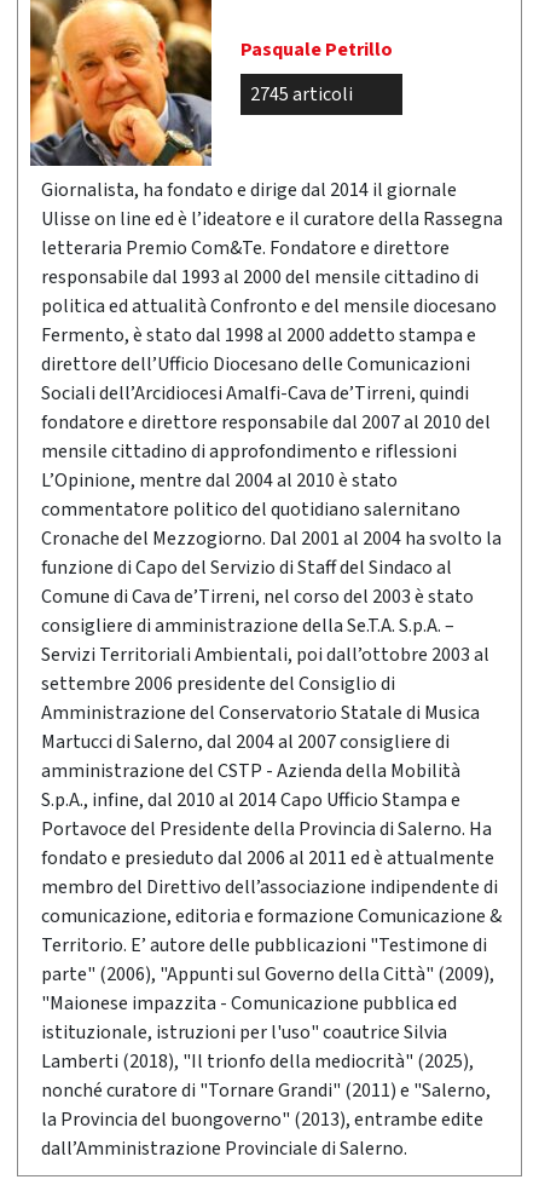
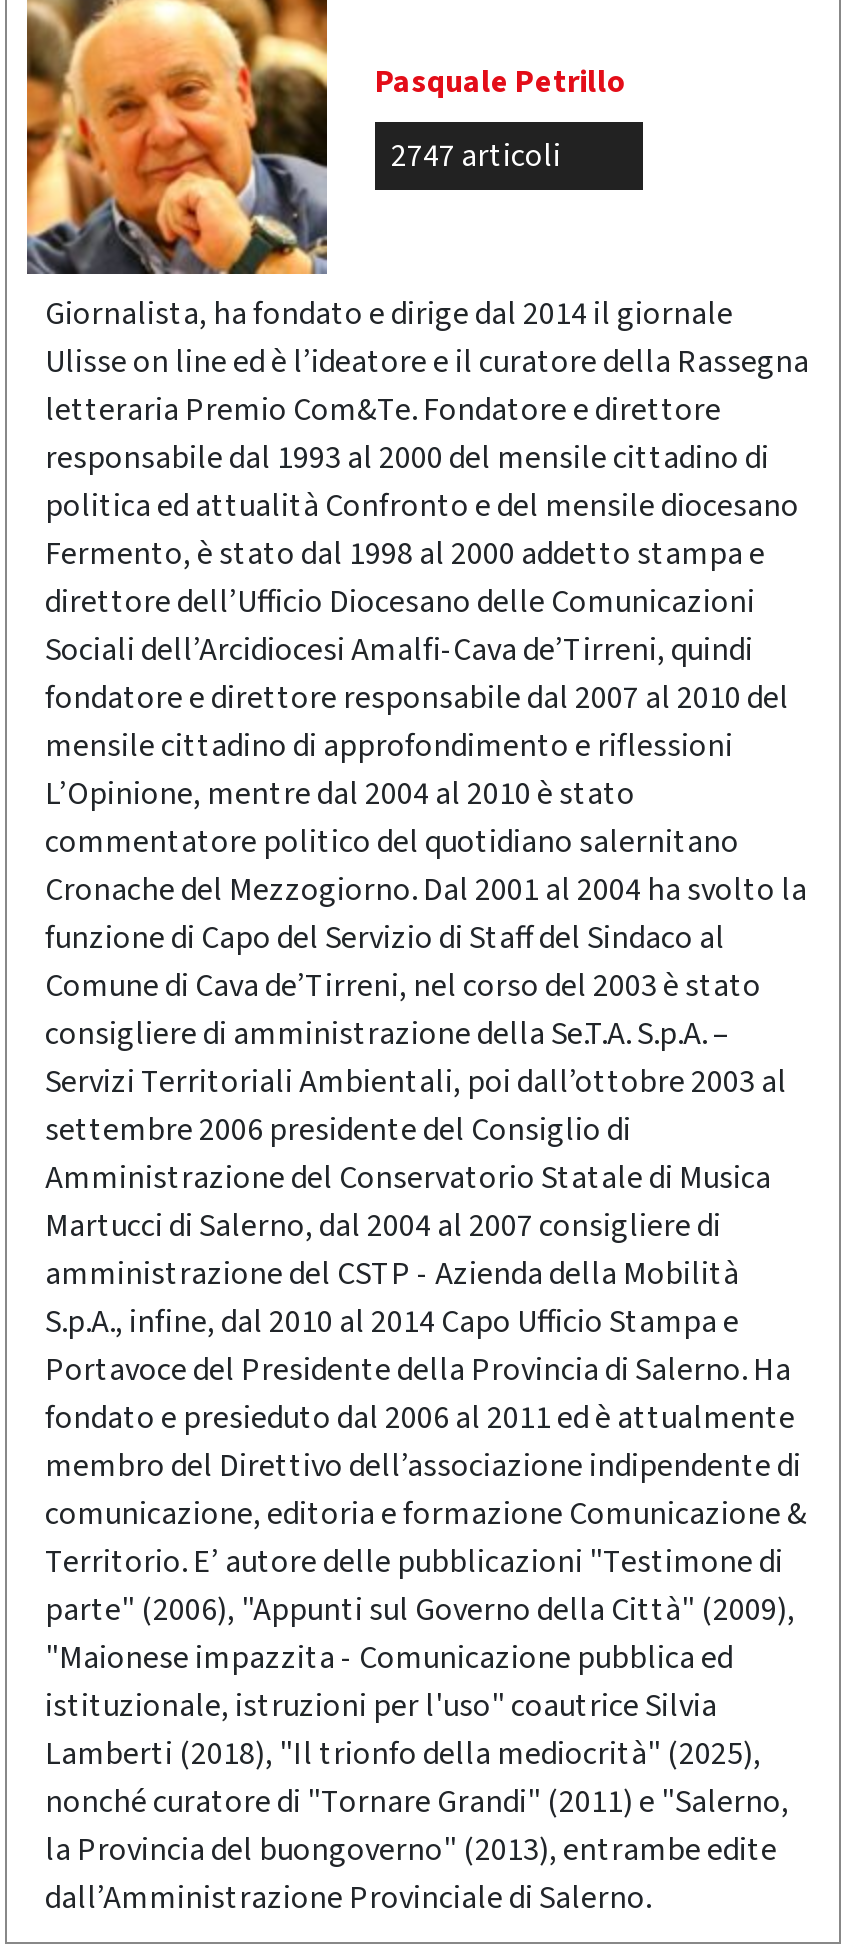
[250,82,353,108] 2745 articoli -> [391,135,561,179] 2747 articoli

